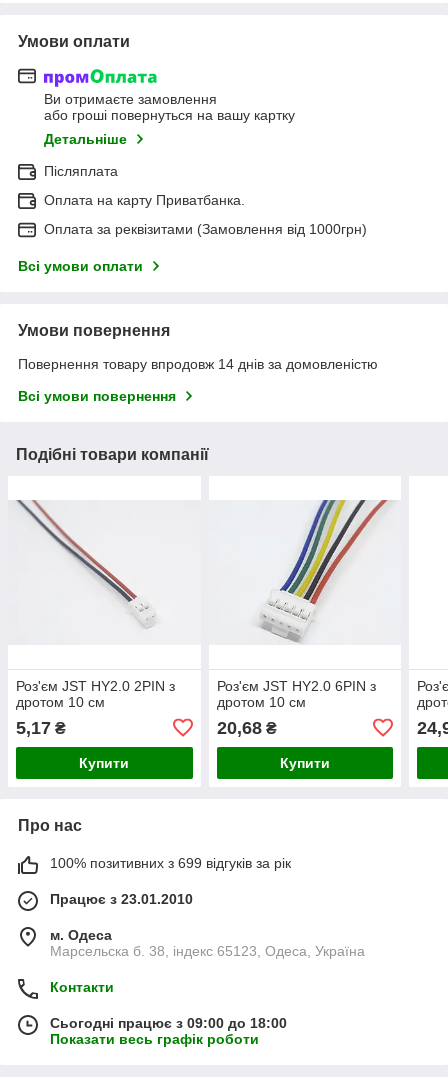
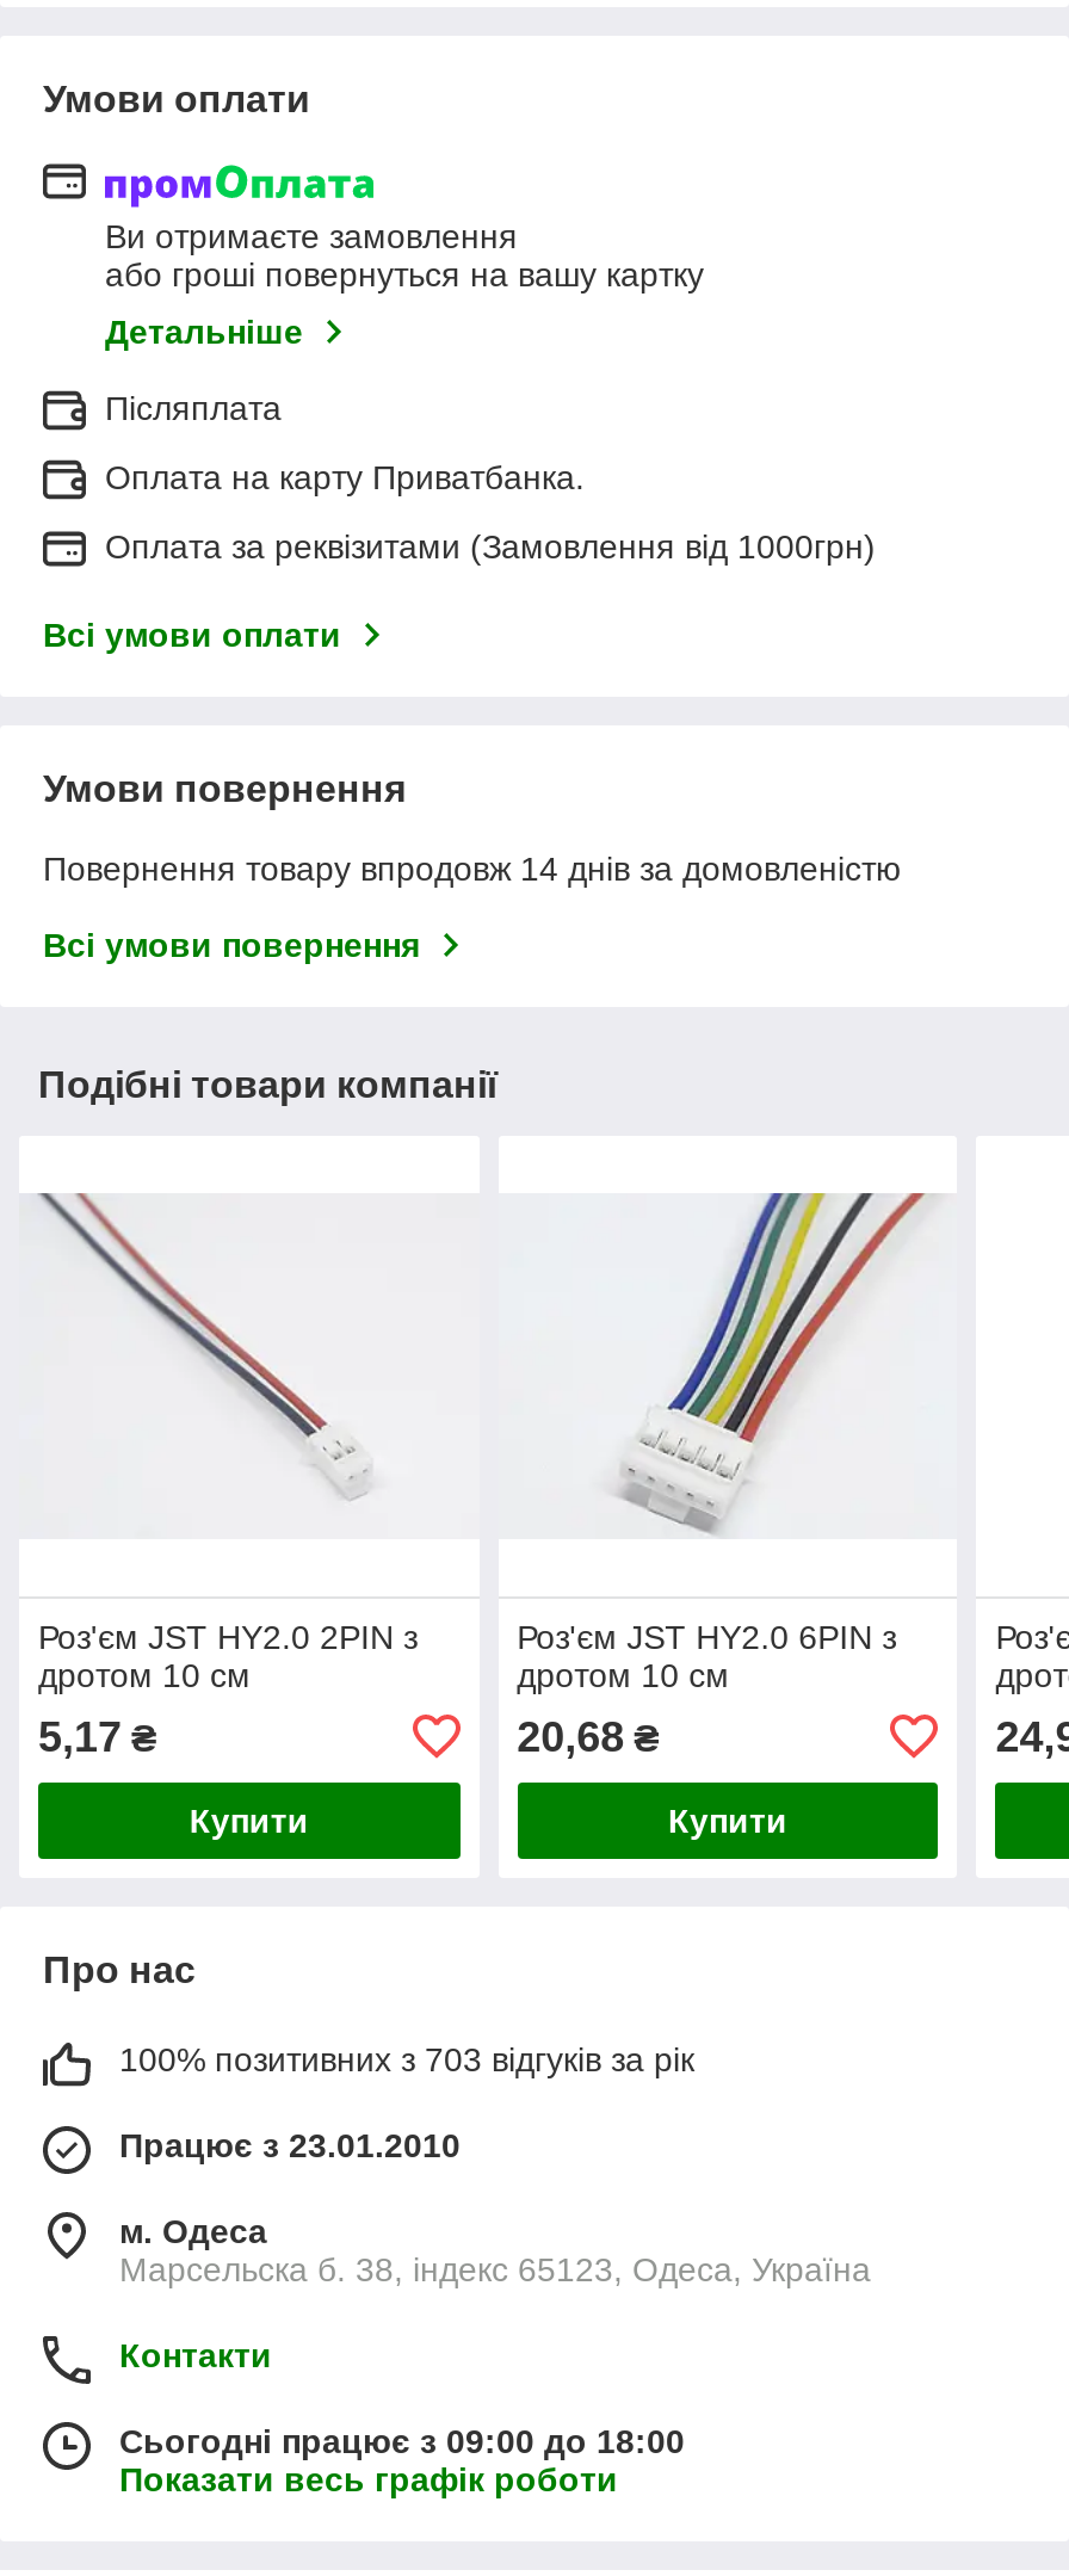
[50,855,291,871] 100% позитивних з 699 відгуків за рік -> [119,2040,694,2078] 100% позитивних з 703 відгуків за рік

